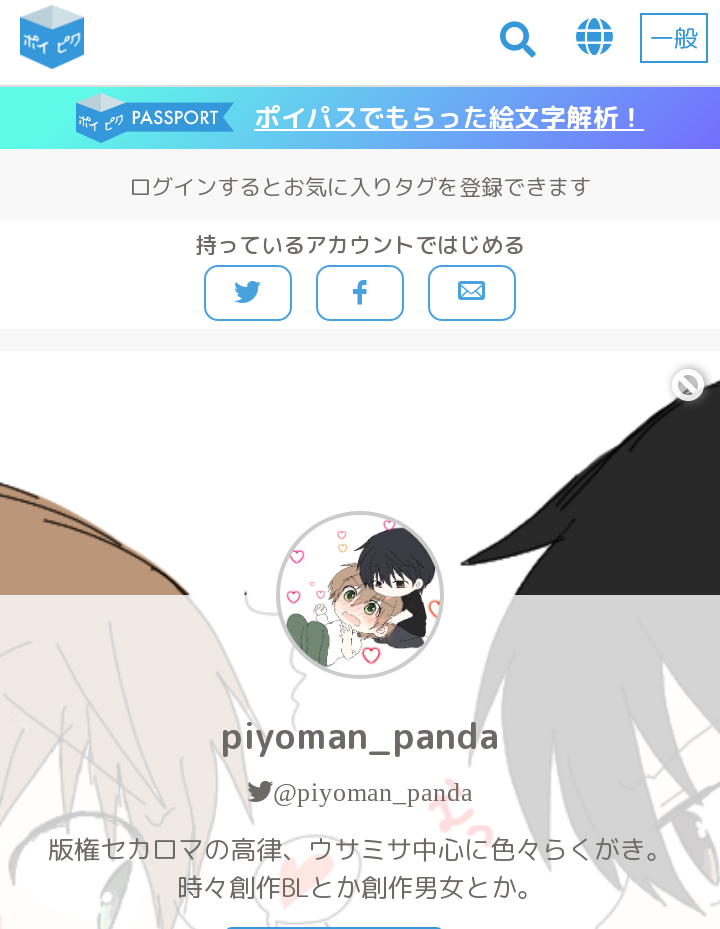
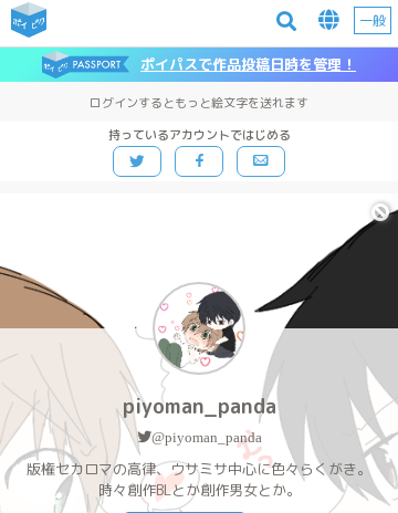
[254,99,644,135] ポイパスでもらった絵文字解析！ -> [141,54,356,74] ポイパスで作品投稿日時を管理！
[129,171,591,203] ログインするとお気に入りタグを登録できます -> [90,94,308,112] ログインするともっと絵文字を送れます

